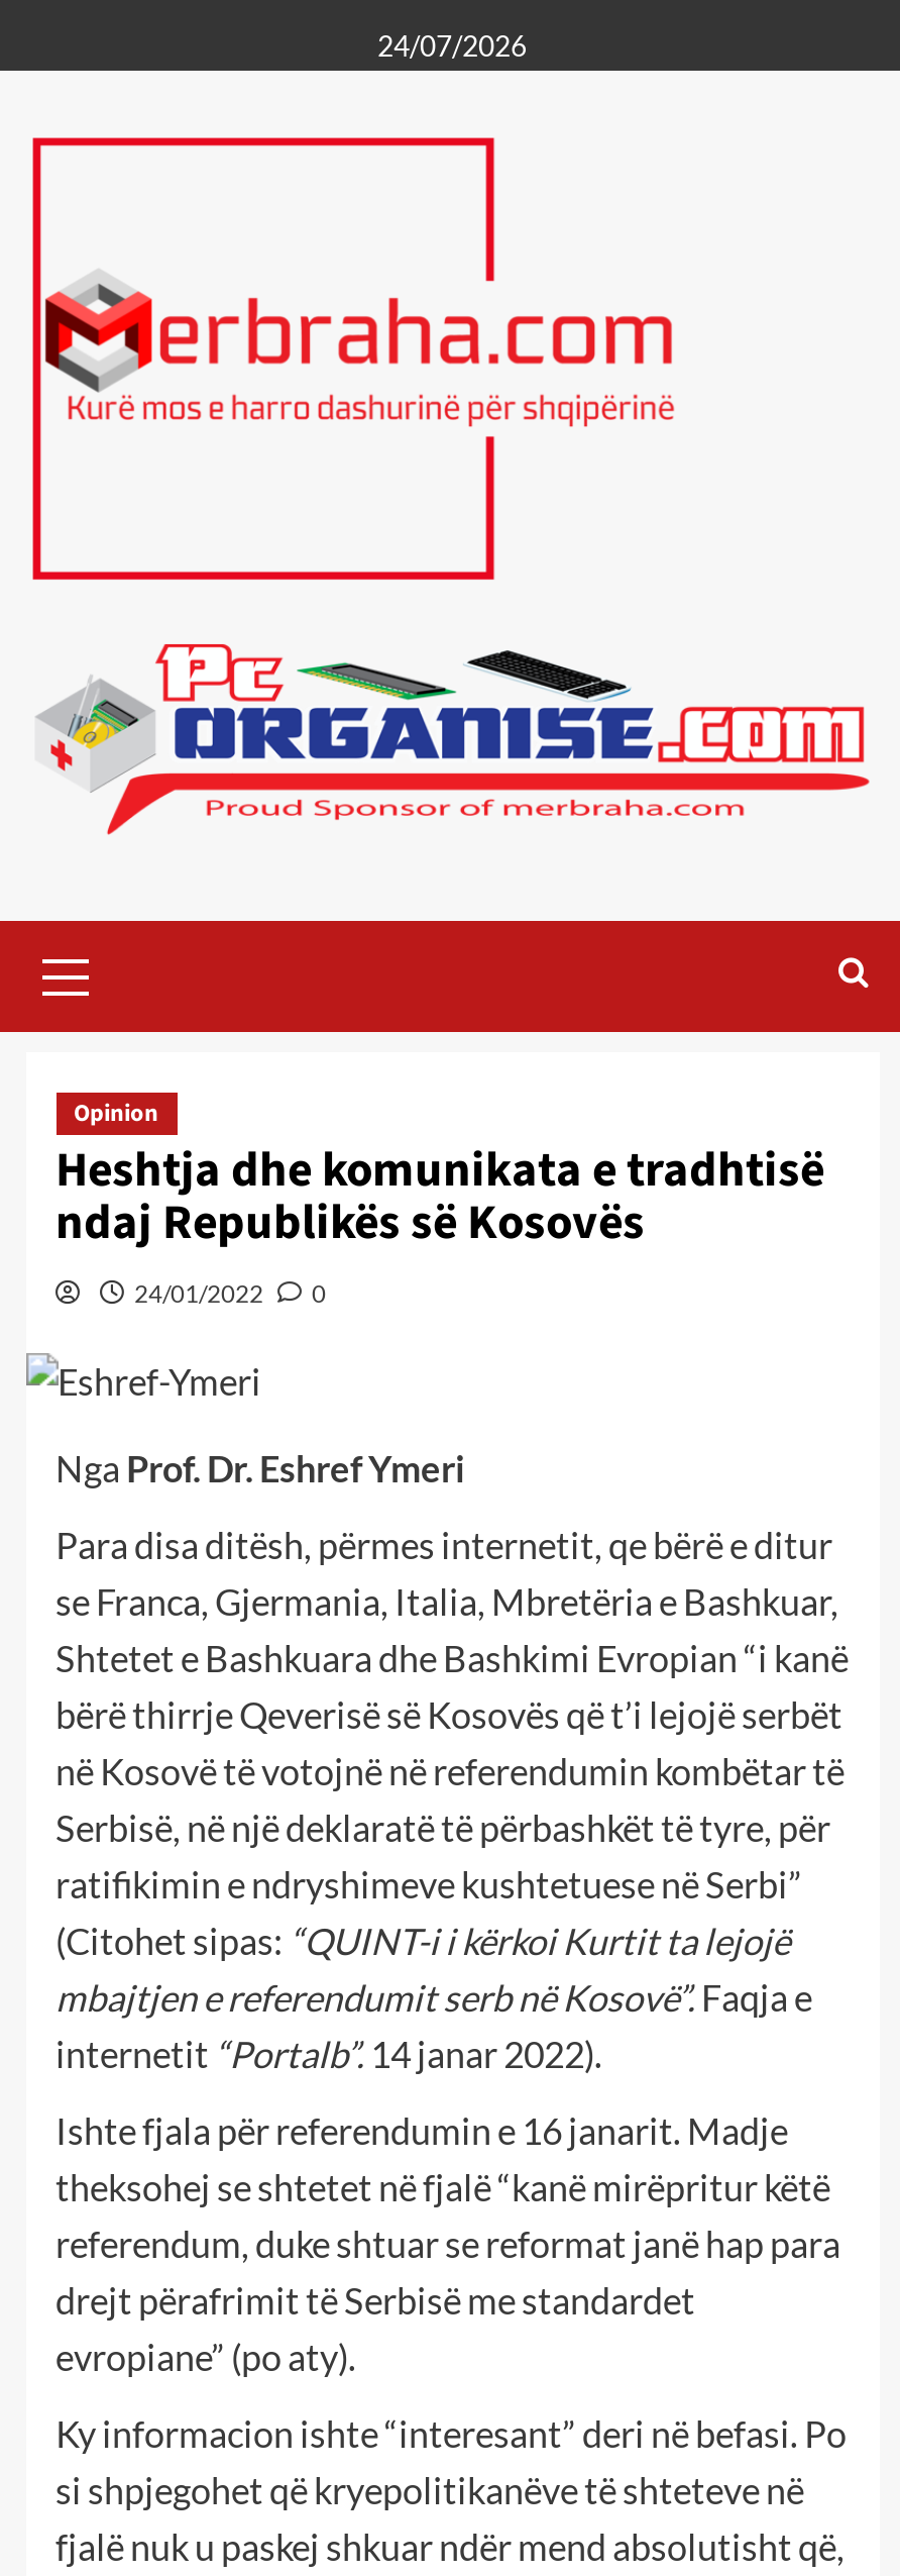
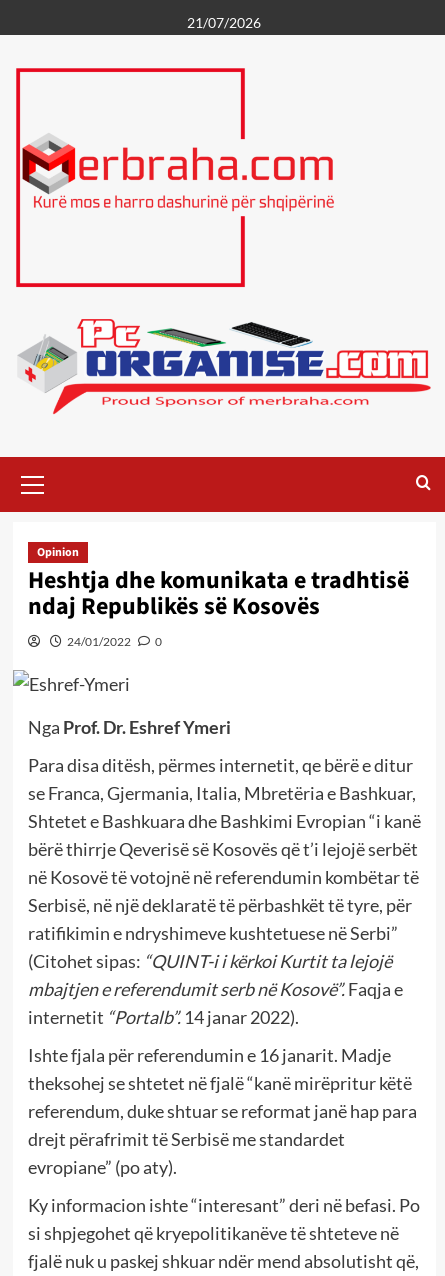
[377,28,527,63] 24/07/2026 -> [187,14,261,31] 21/07/2026

